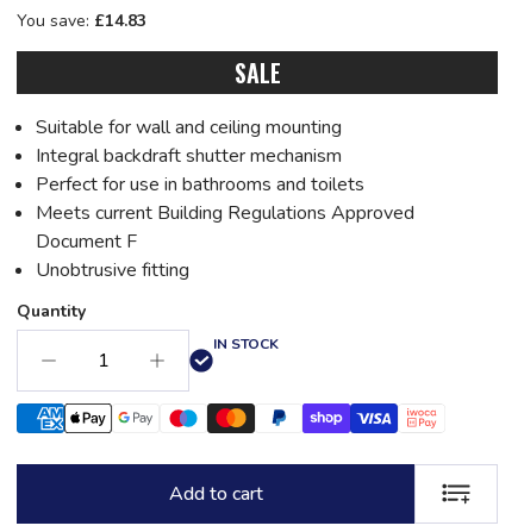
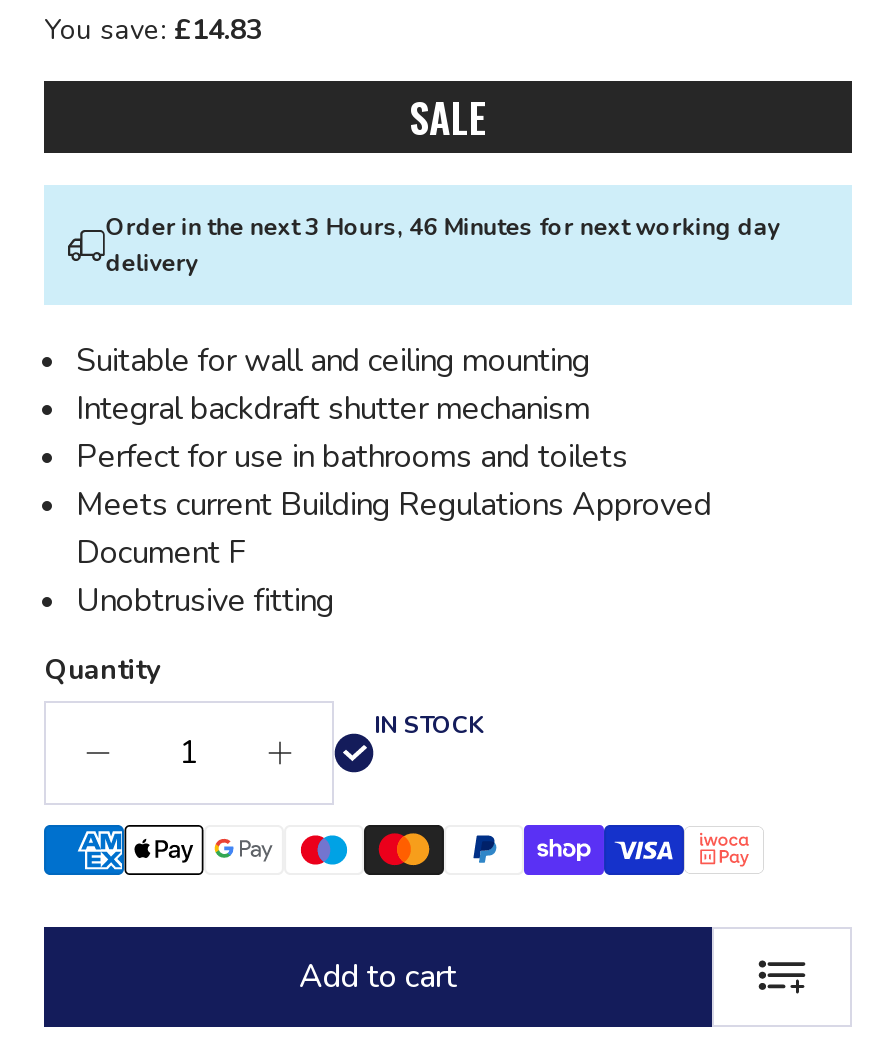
none -> [44,185,852,305] [image] | Order in the next 3 Hours, 46 Minutes for next working day | delivery

